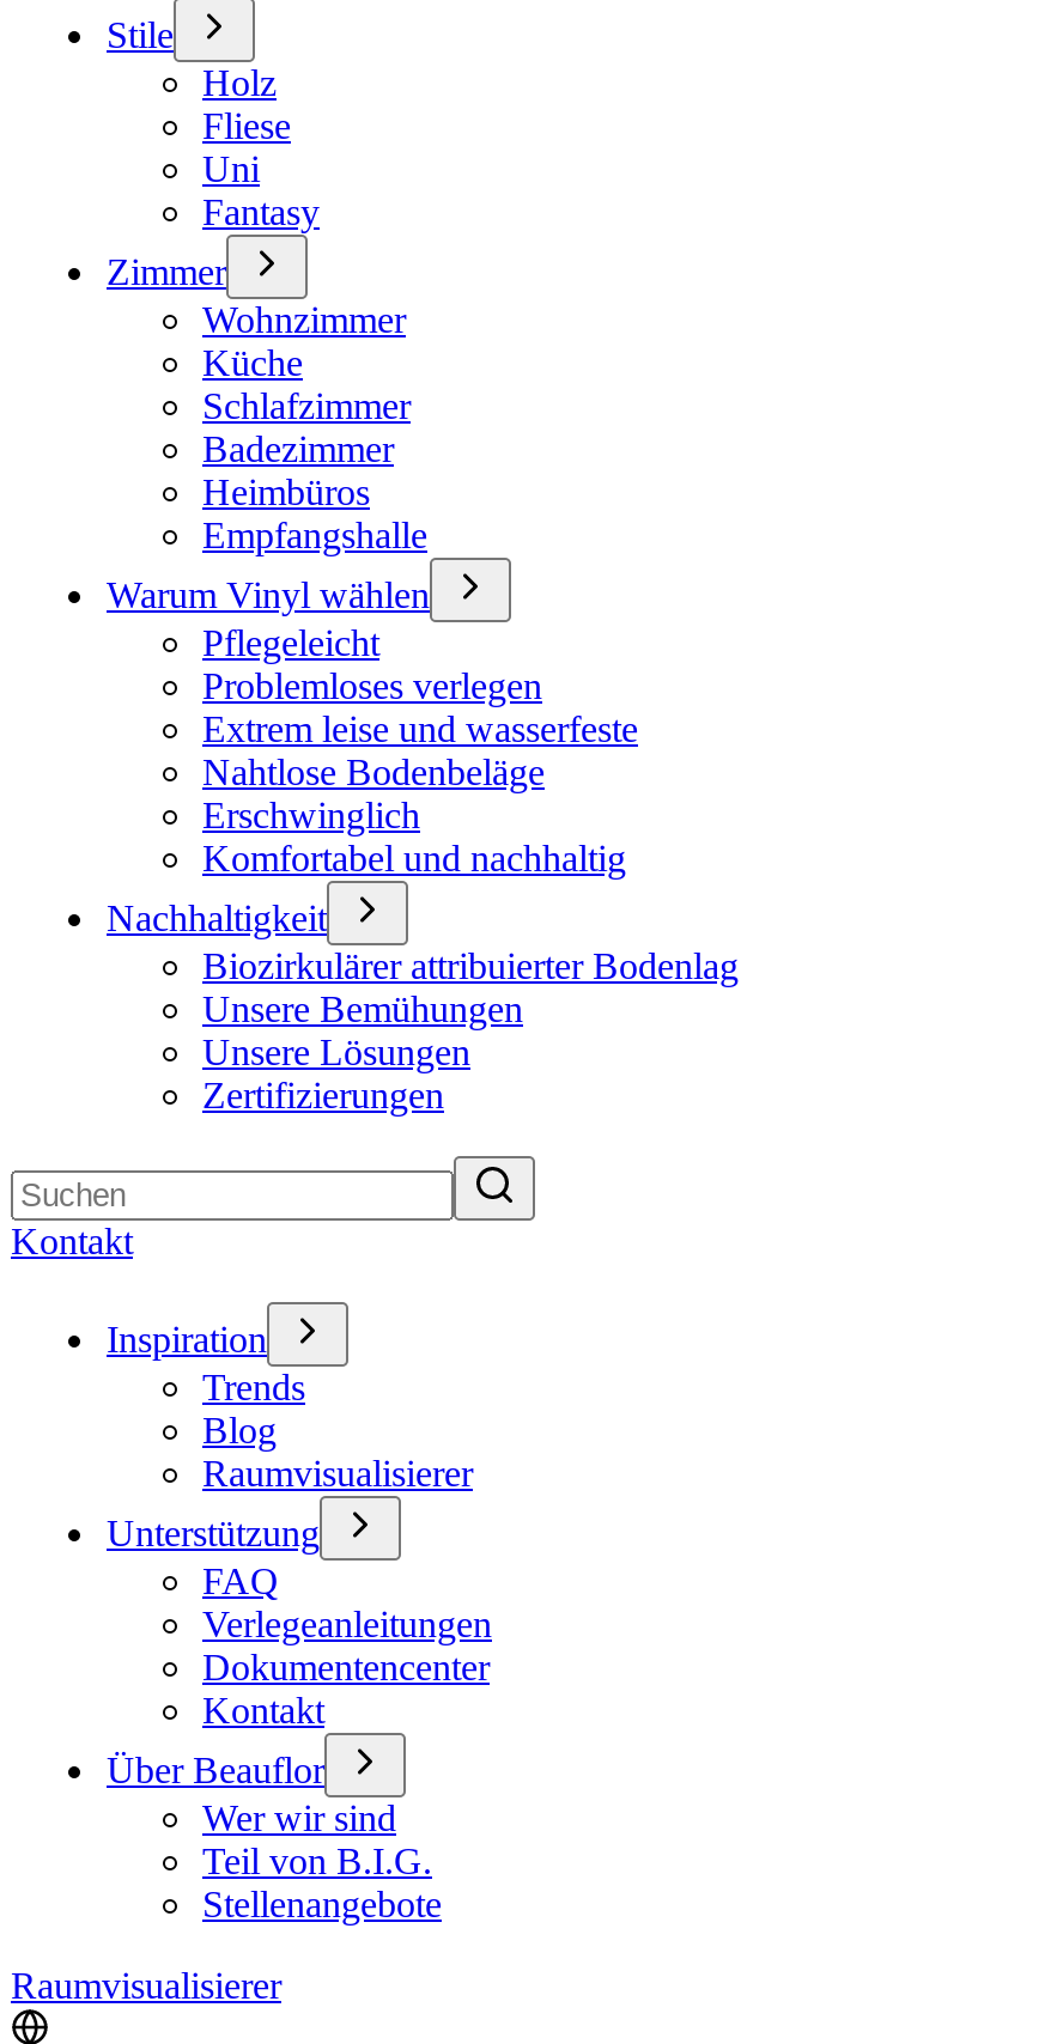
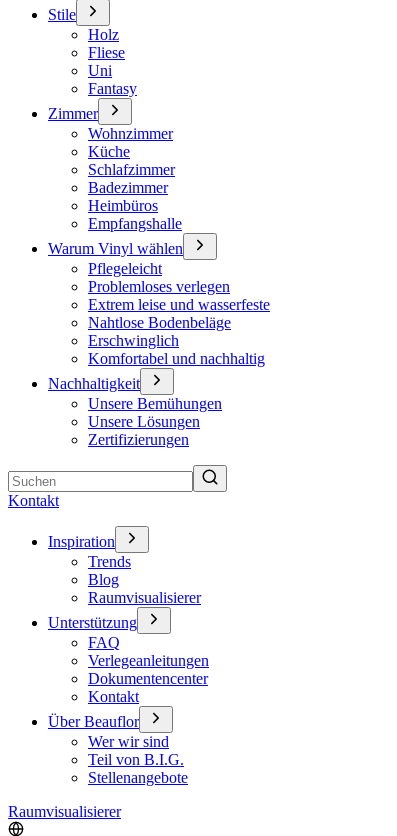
[202,945,739,986] Biozirkulärer attribuierter Bodenlag -> none

